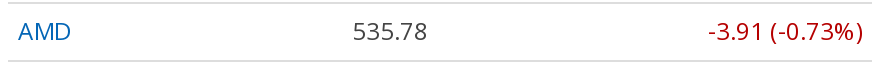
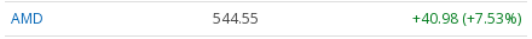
[352,15,428,49] 535.78 -> [213,9,259,29] 544.55
[708,15,862,49] -3.91 (-0.73%) -> [412,9,521,29] +40.98 (+7.53%)

